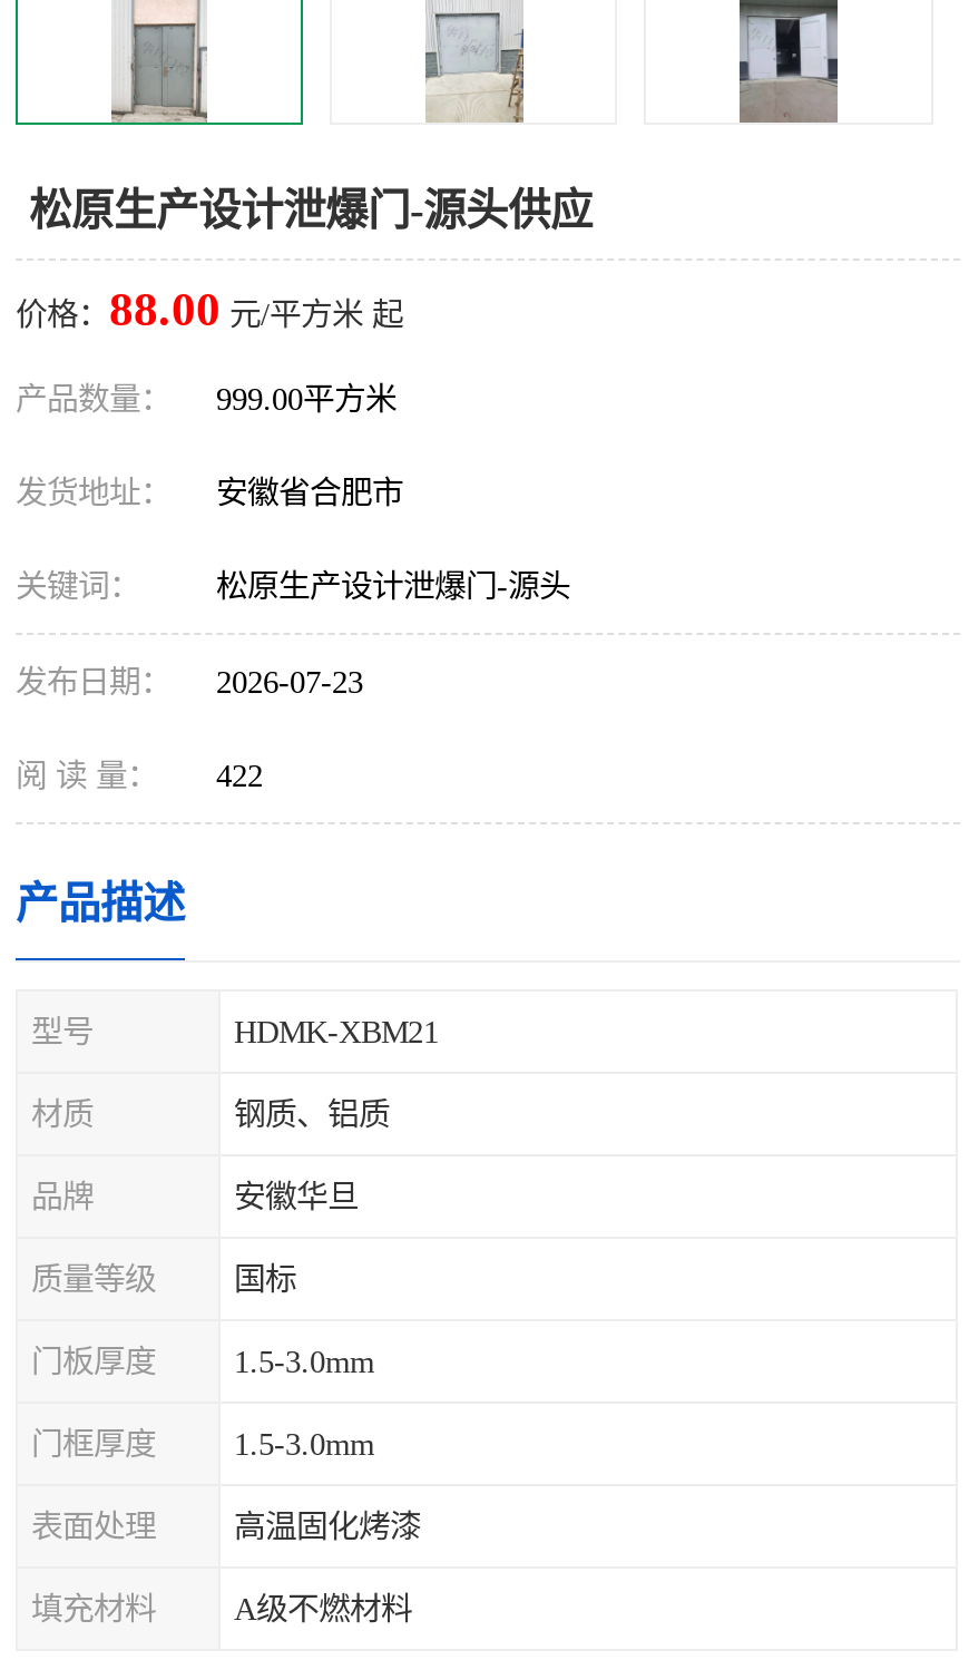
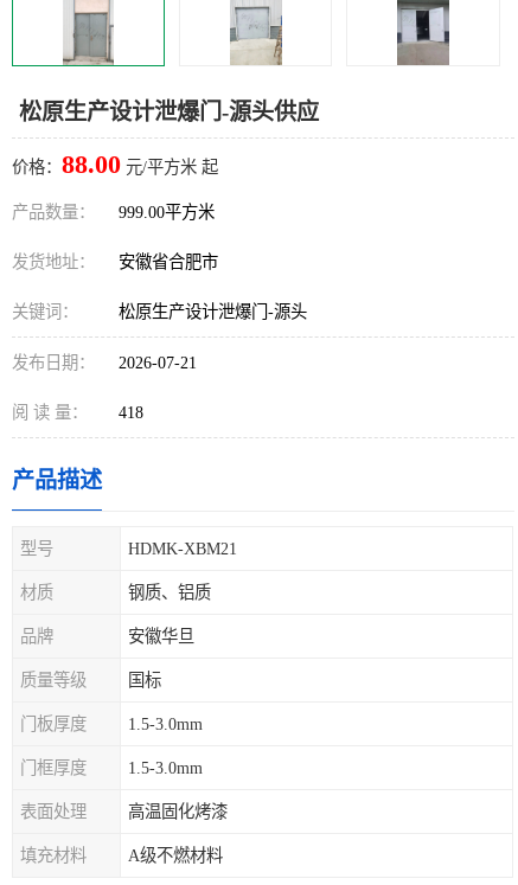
[16,664,363,700] 发布日期： 2026-07-23 -> [12,353,197,372] 发布日期： 2026-07-21
[16,758,263,793] 阅 读 量： 422 -> [12,403,143,422] 阅 读 量： 418

